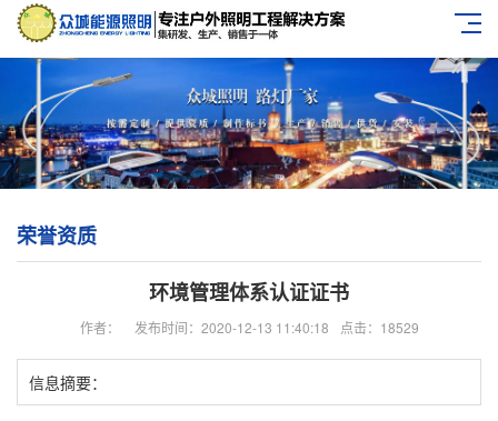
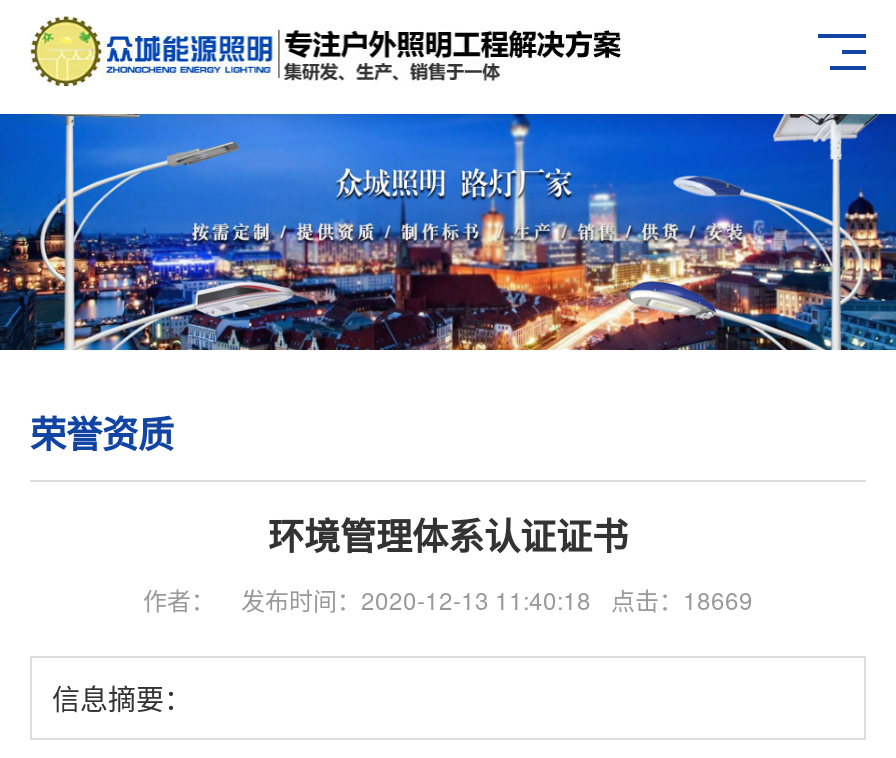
[134,318,419,337] 发布时间：2020-12-13 11:40:18 点击：18529 -> [241,582,753,616] 发布时间：2020-12-13 11:40:18 点击：18669

